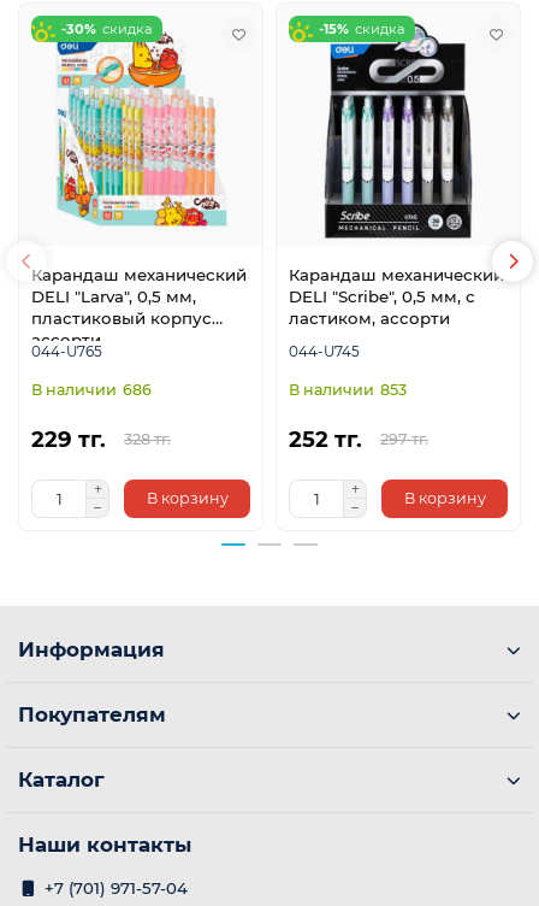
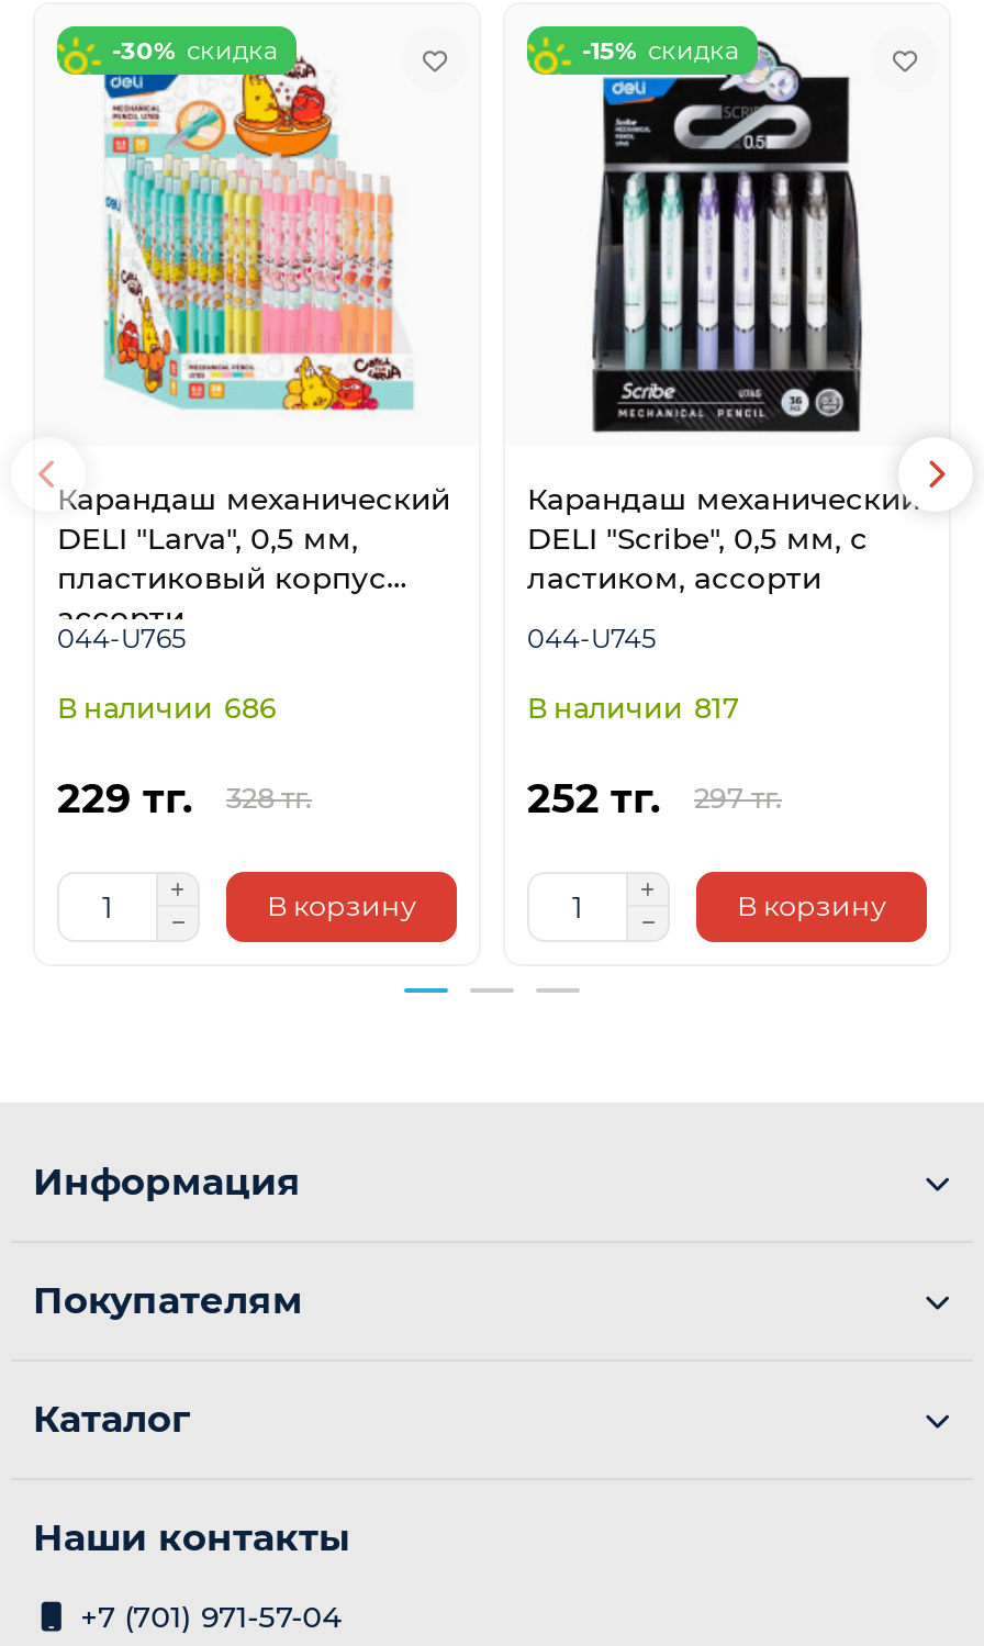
[380,380,407,398] 853 -> [694,691,740,724] 817

